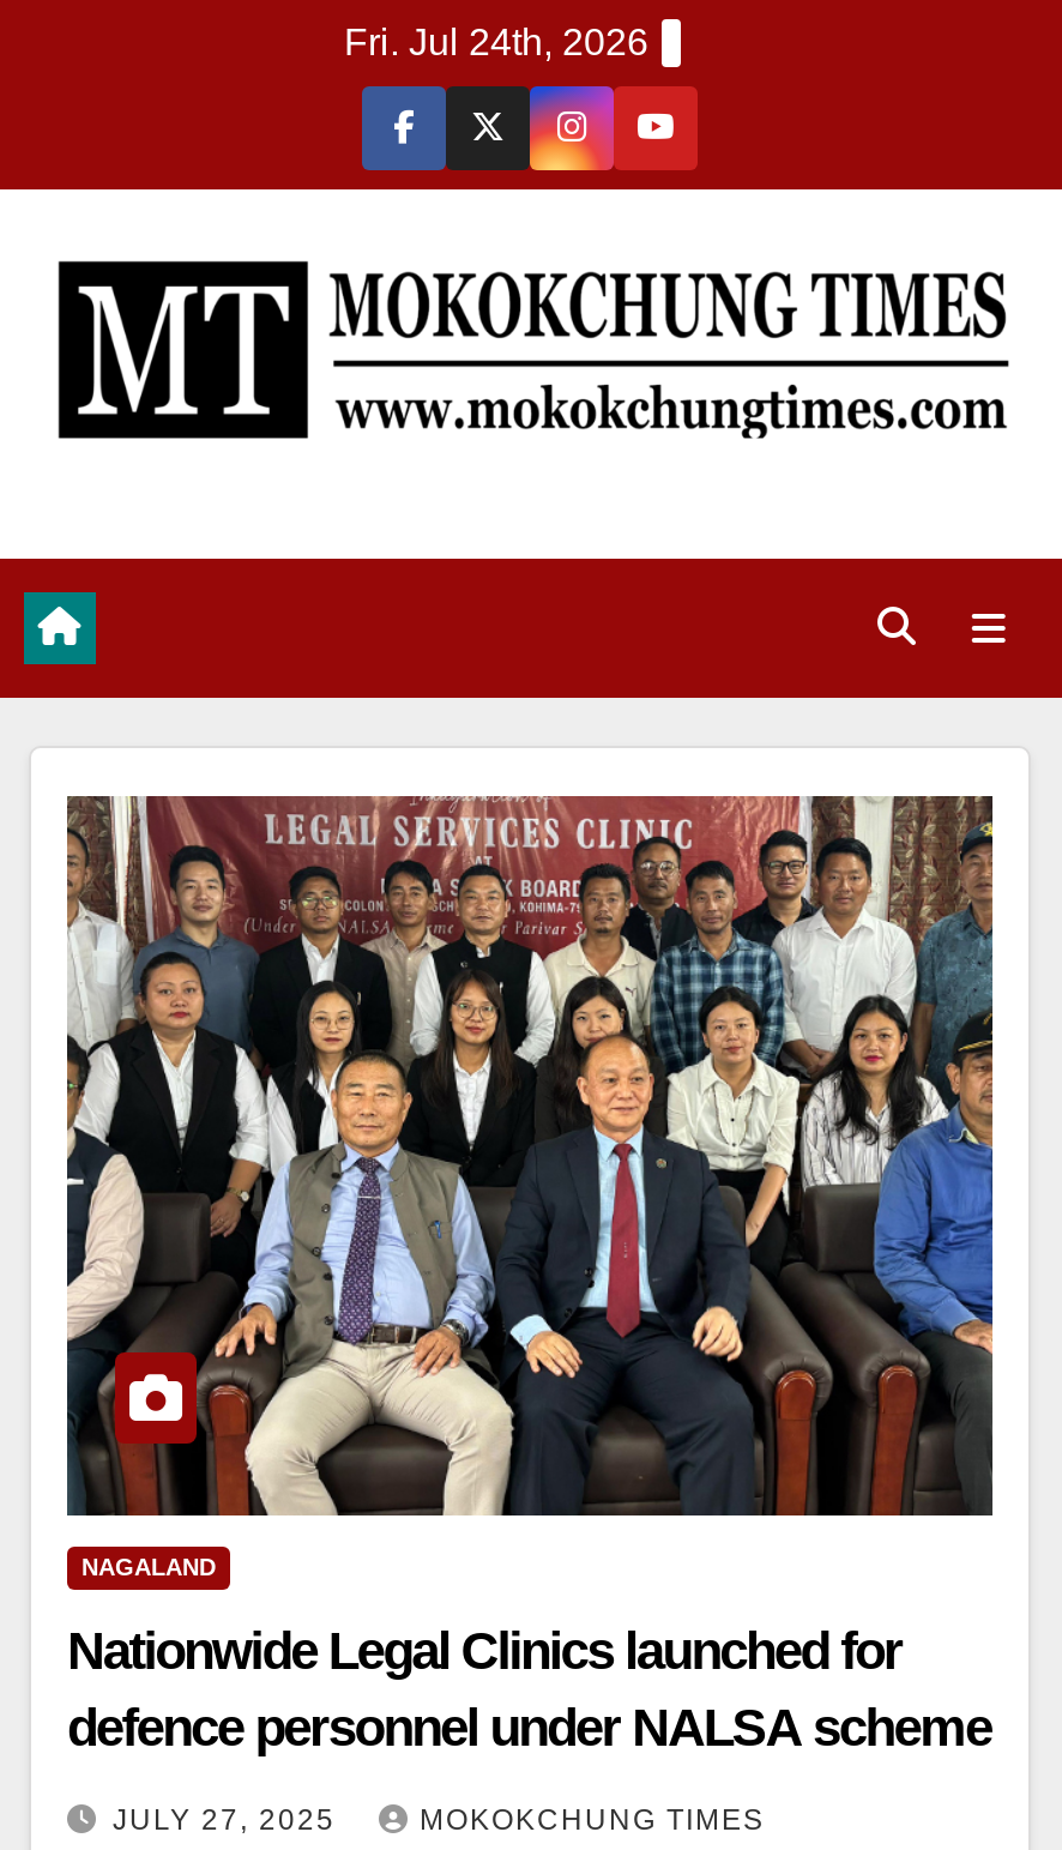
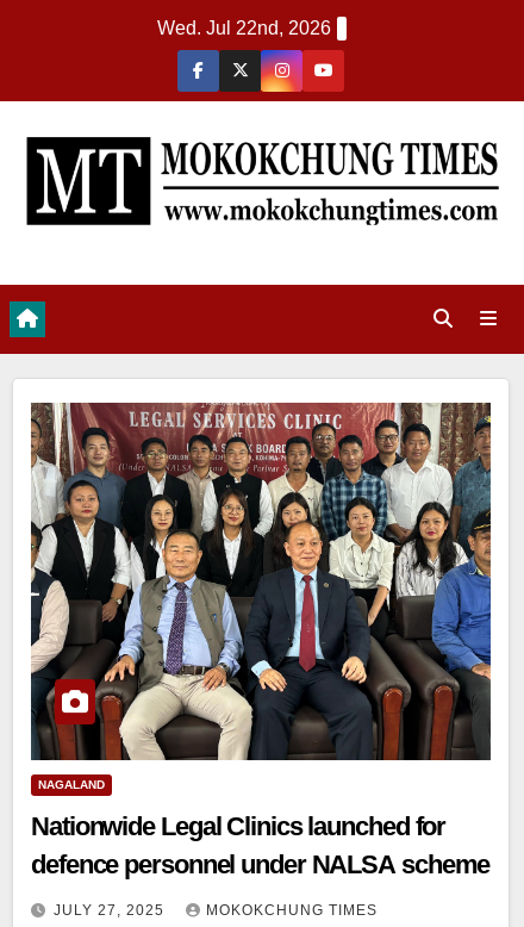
[344,22,648,62] Fri. Jul 24th, 2026 -> [157,18,331,38] Wed. Jul 22nd, 2026

